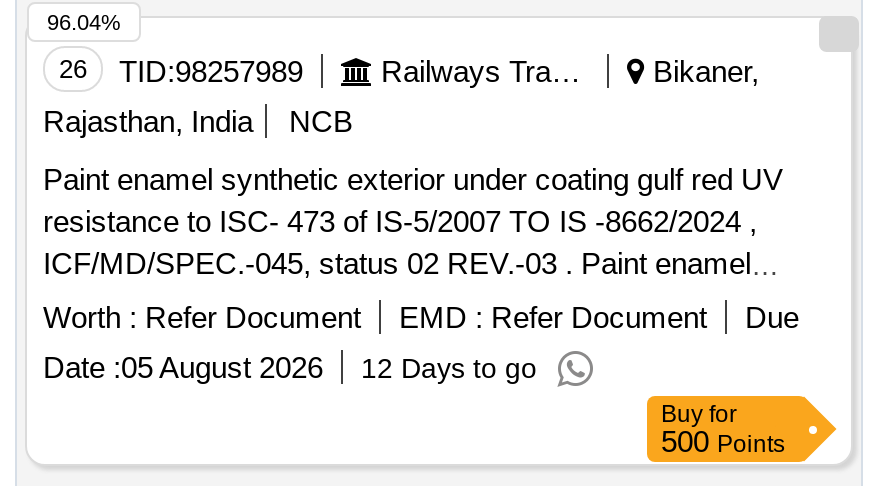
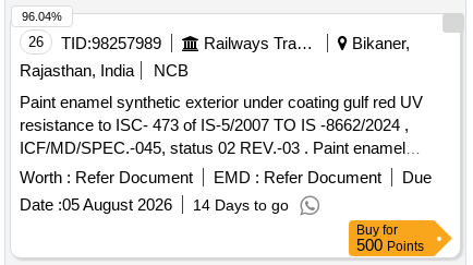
[43,350,537,384] Date : 05 August 2026 12 Days to go -> [20,195,289,214] Date : 05 August 2026 14 Days to go

